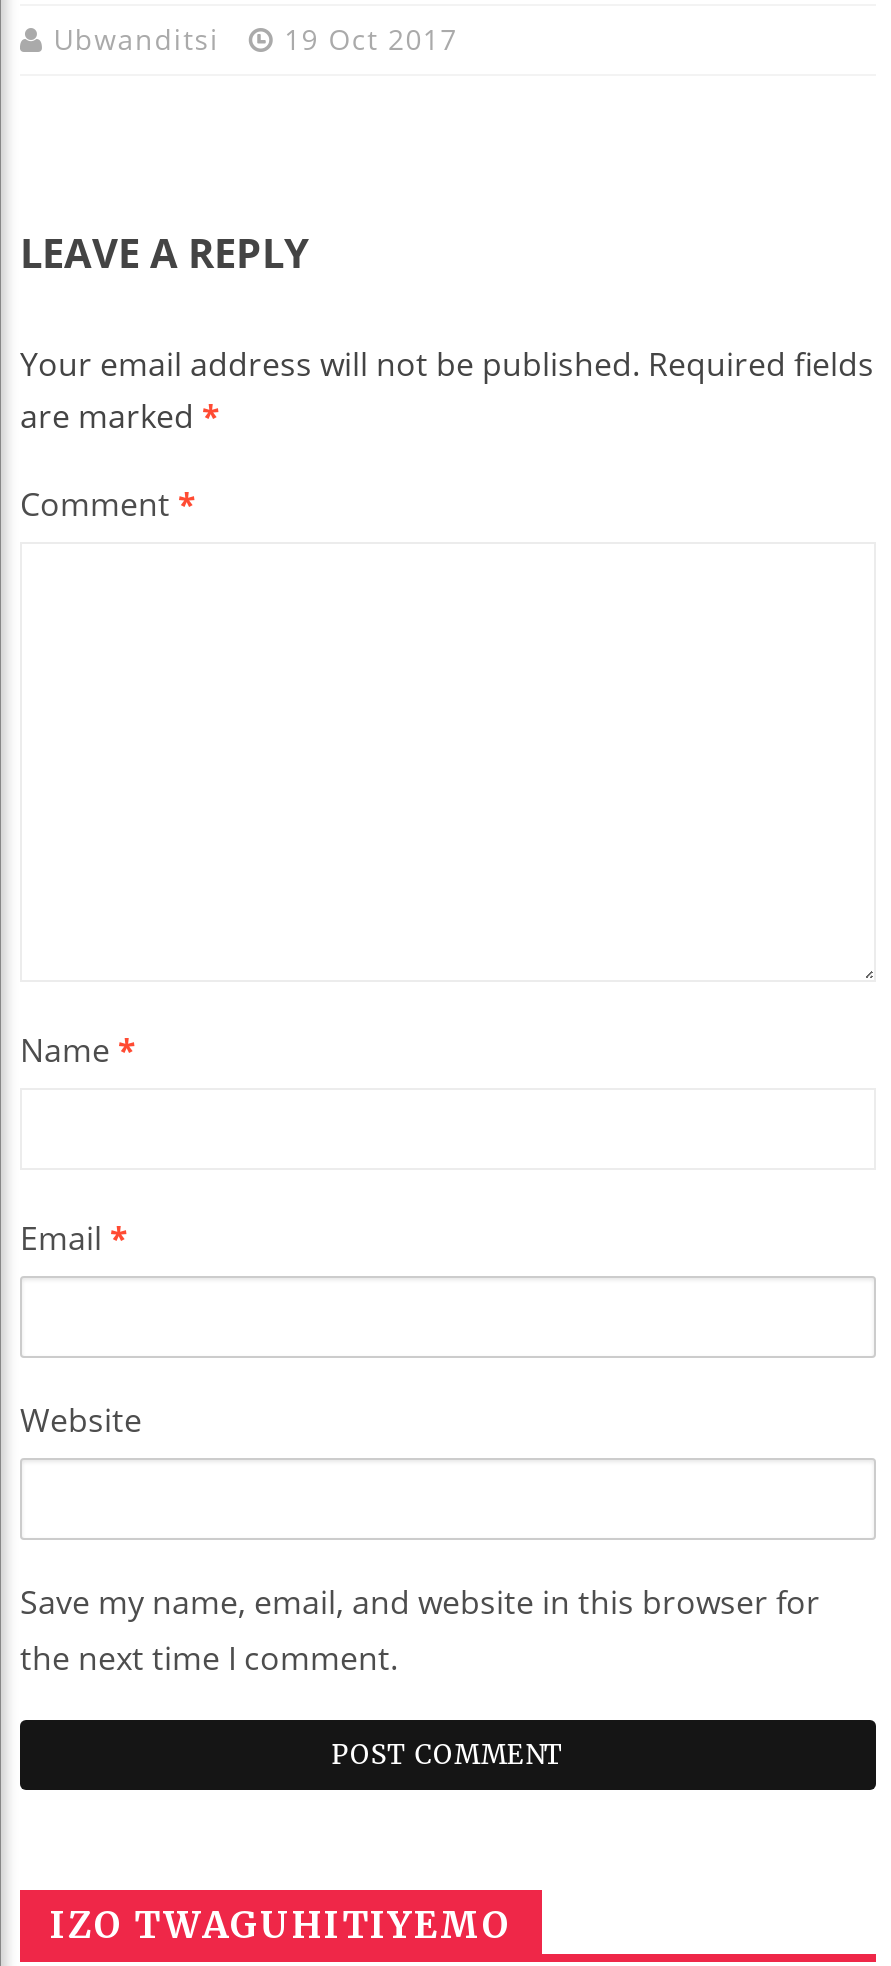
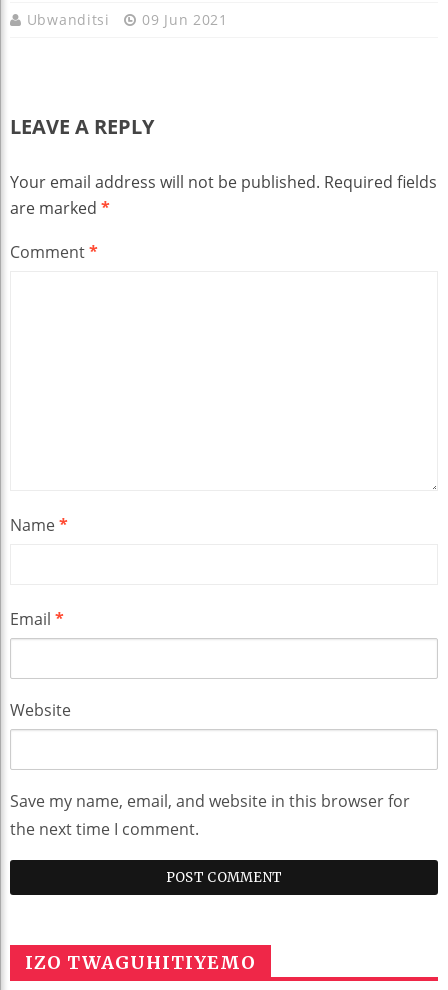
[53,20,458,58] Ubwanditsi 19 Oct 2017 -> [27,10,228,29] Ubwanditsi 09 Jun 2021

